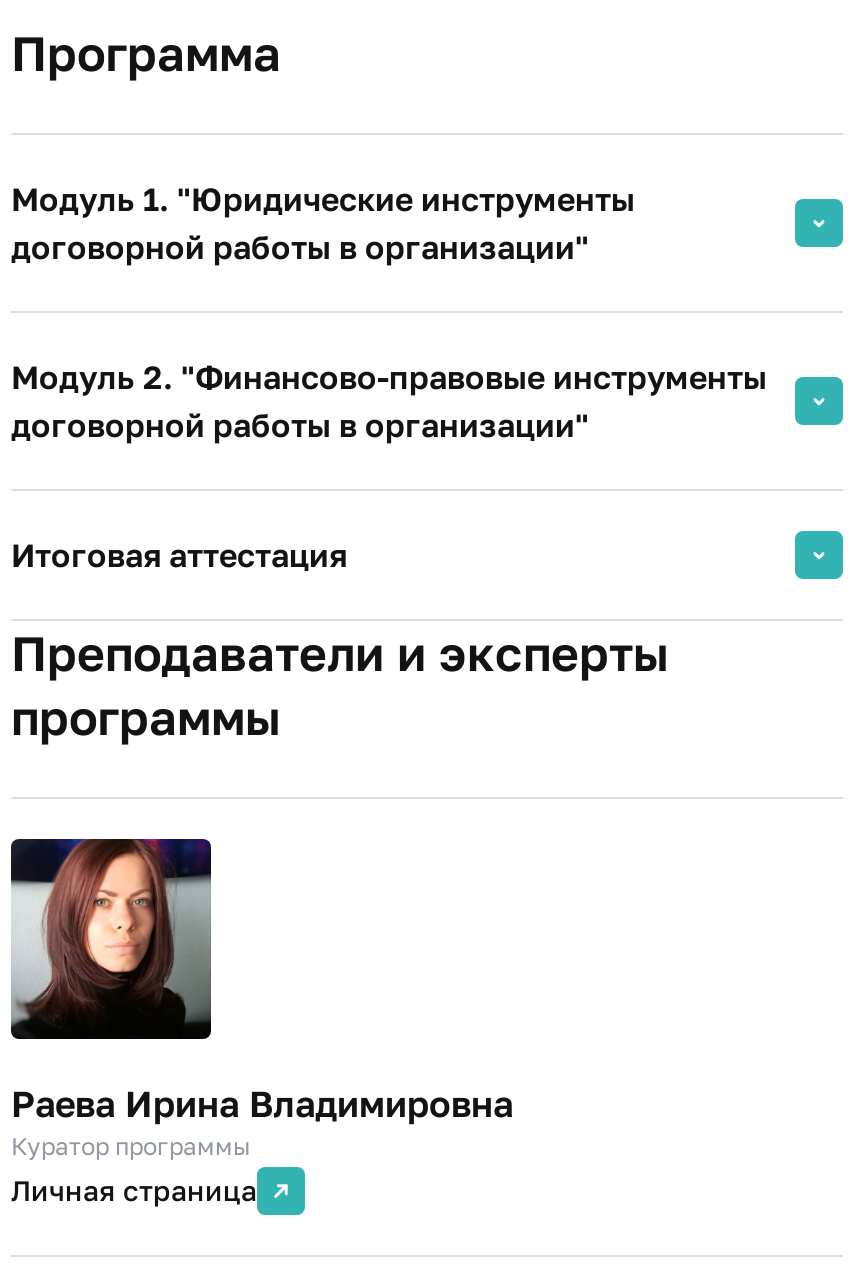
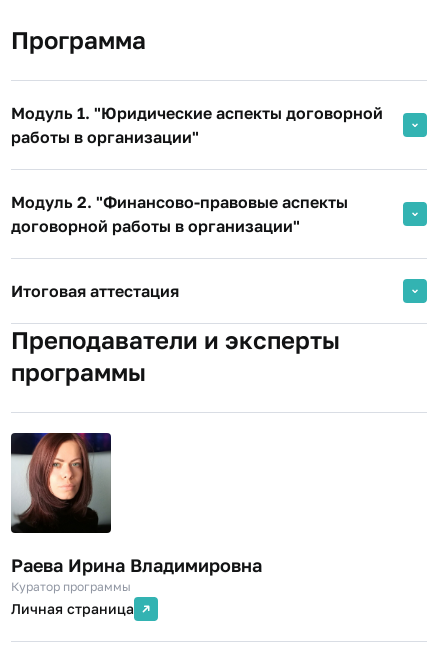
[11,179,635,267] Модуль 1. "Юридические инструменты | договорной работы в организации" -> [11,103,383,147] Модуль 1. "Юридические аспекты договорной | работы в организации"
[11,357,767,397] Модуль 2. "Финансово-правовые инструменты -> [11,192,348,212] Модуль 2. "Финансово-правовые аспекты

